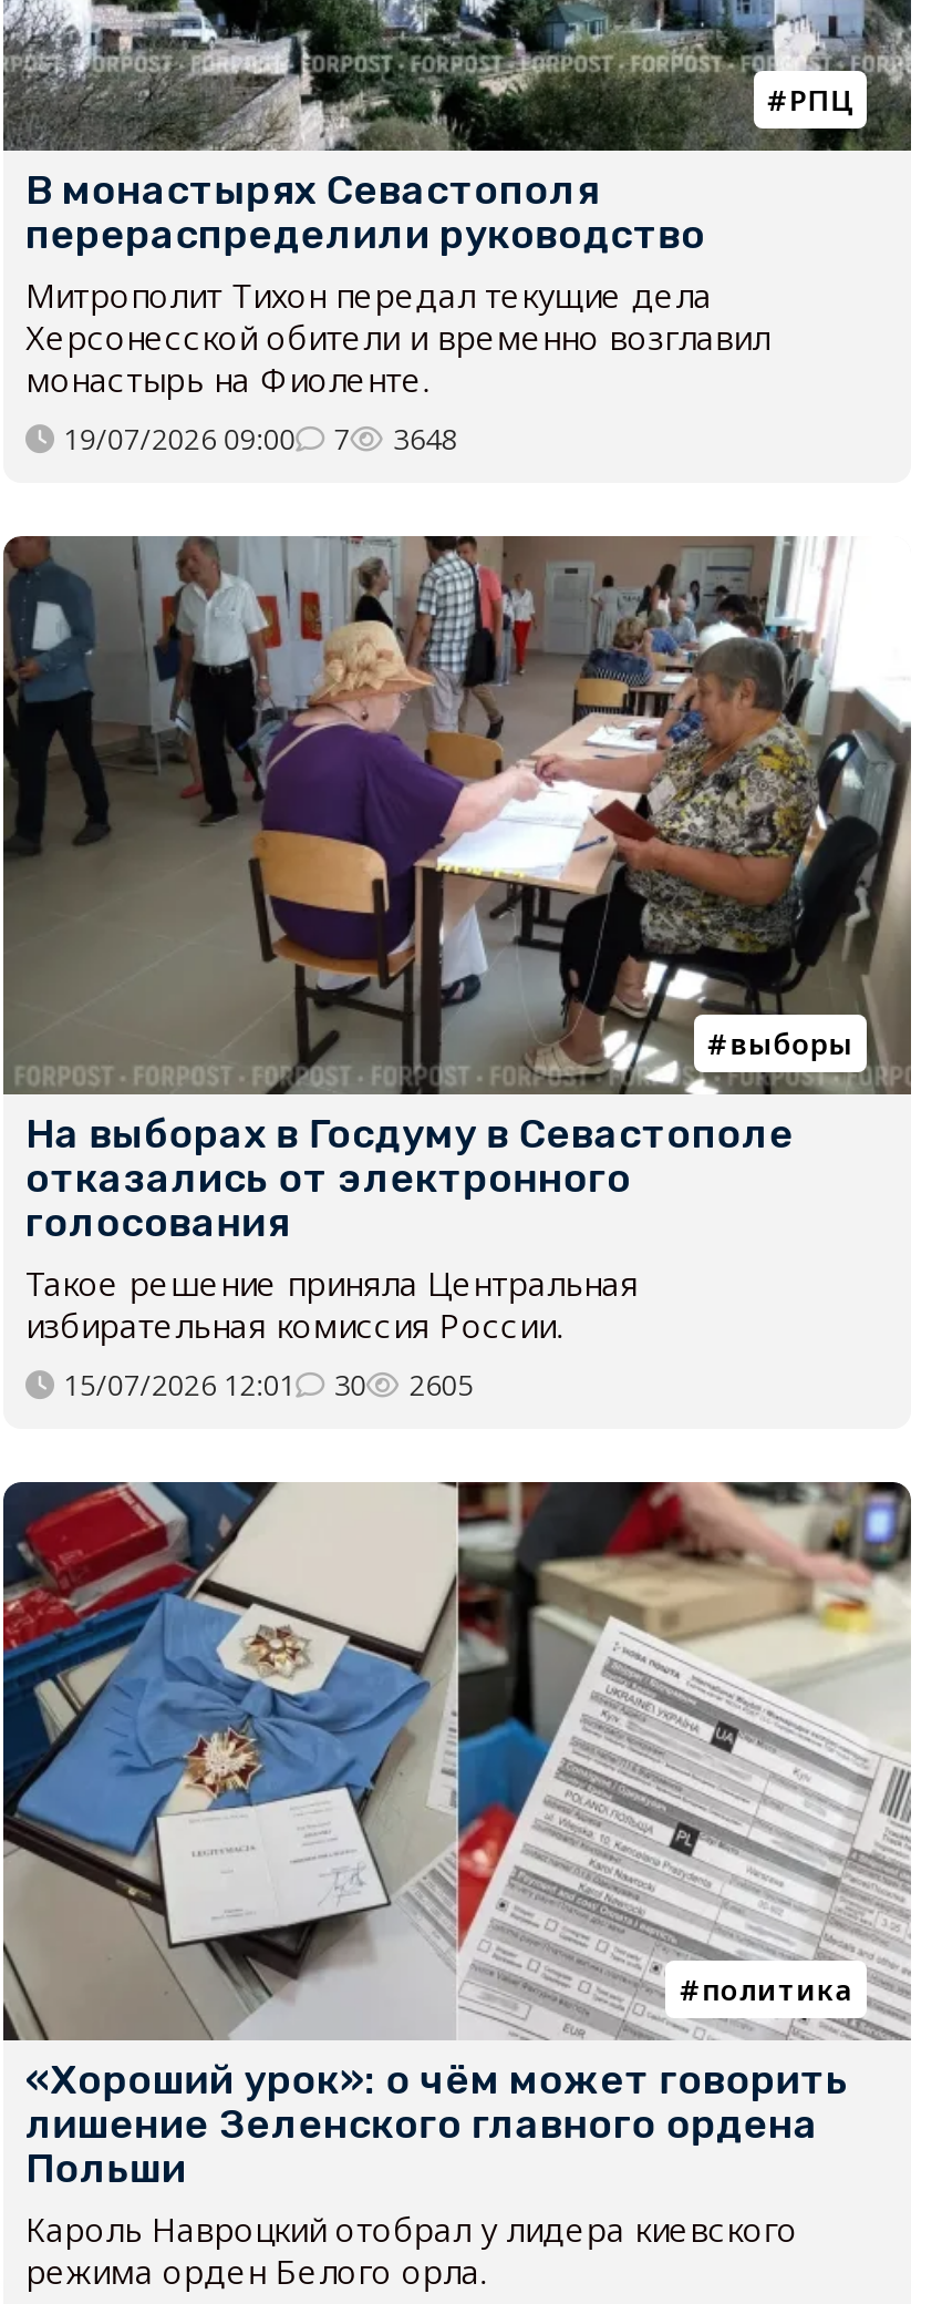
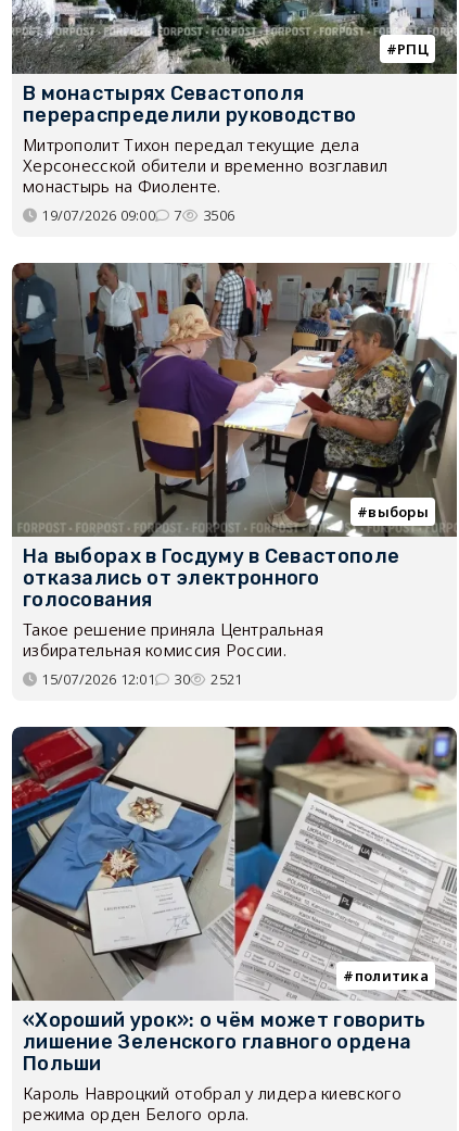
[64,418,458,458] 19/07/2026 09:00 7 3648 -> [42,205,235,225] 19/07/2026 09:00 7 3506
[64,1364,474,1404] 15/07/2026 12:01 30 2605 -> [42,669,243,689] 15/07/2026 12:01 30 2521

